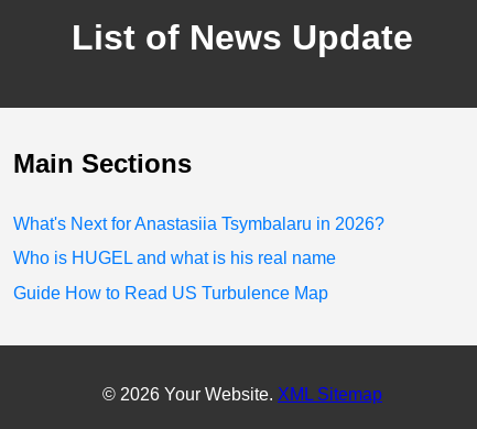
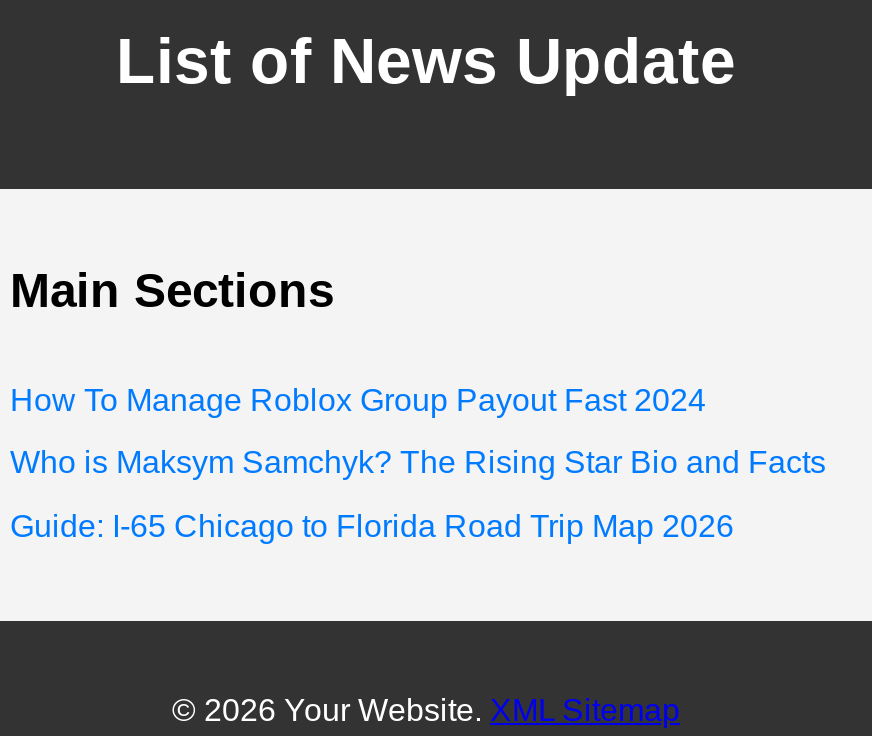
[13,215,384,233] What's Next for Anastasiia Tsymbalaru in 2026? -> [10,383,706,417] How To Manage Roblox Group Payout Fast 2024
[13,249,336,268] Who is HUGEL and what is his real name -> [10,446,826,480] Who is Maksym Samchyk? The Rising Star Bio and Facts
[13,283,328,302] Guide How to Read US Turbulence Map -> [10,508,734,542] Guide: I-65 Chicago to Florida Road Trip Map 2026

